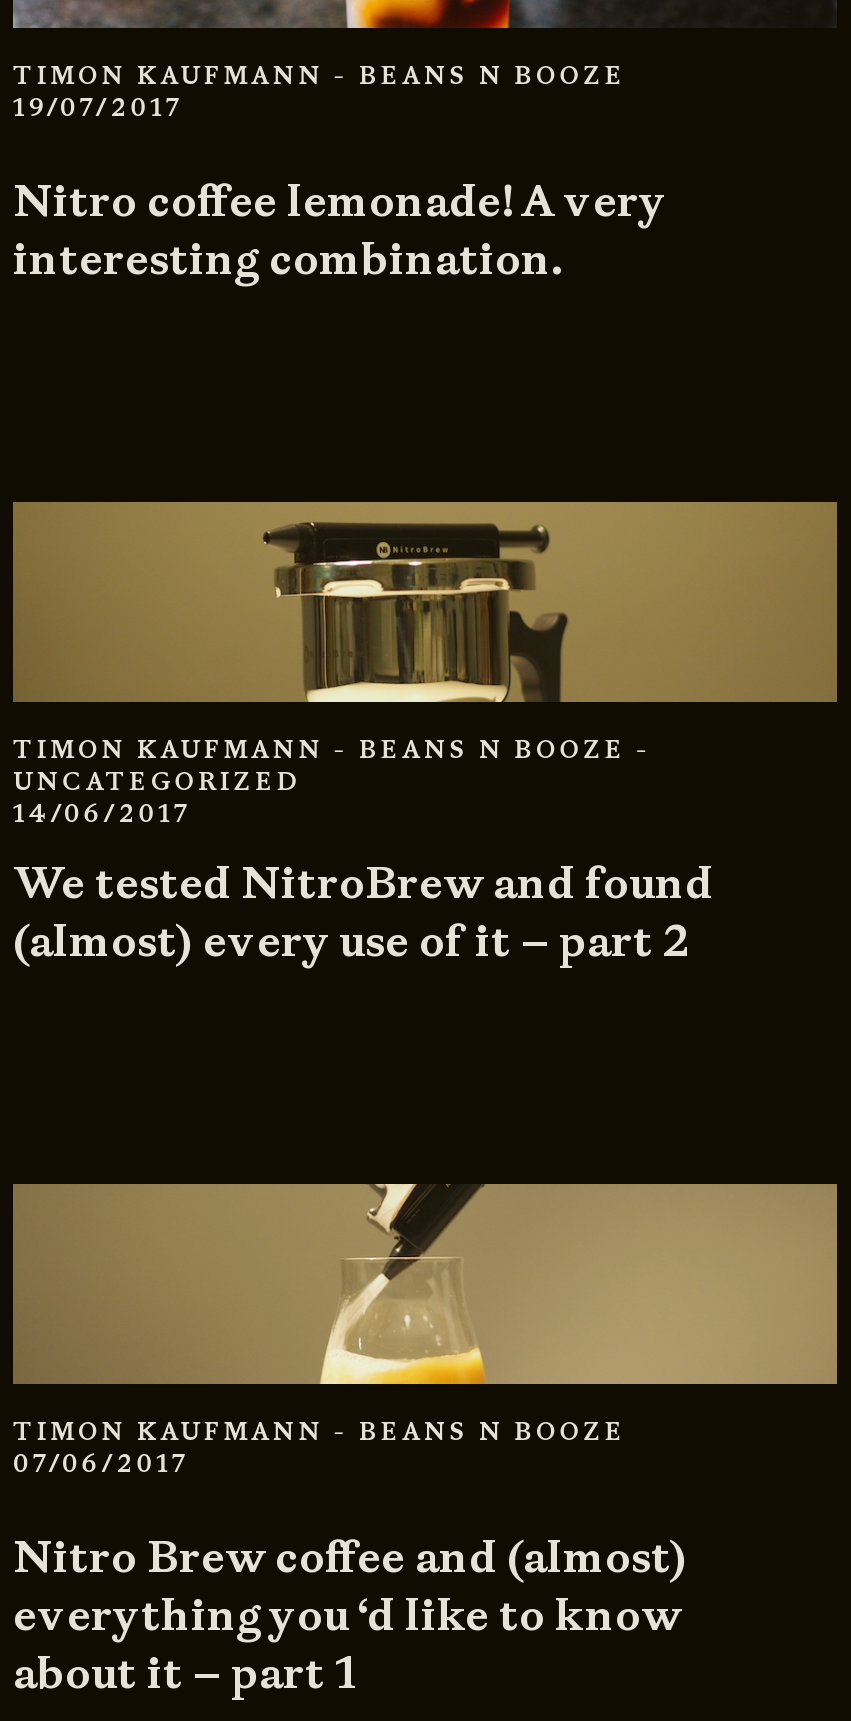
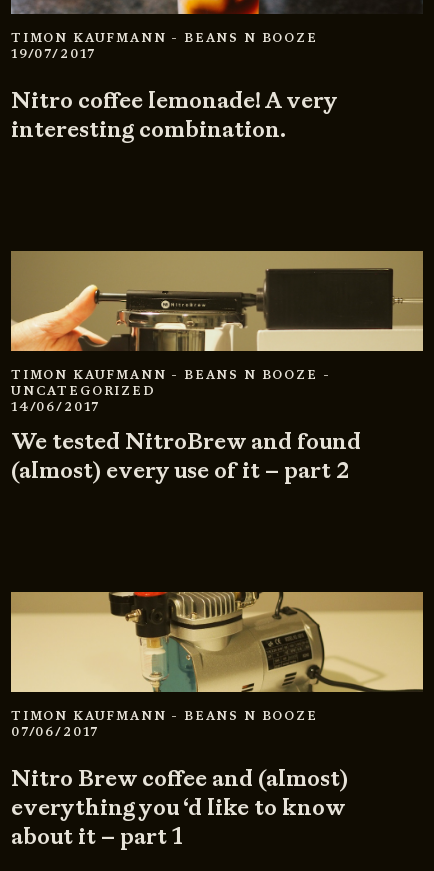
[15,520,837,704] [image] -> [11,261,423,352] [image]
[13,1182,837,1386] [image] -> [11,591,422,693] [image]

